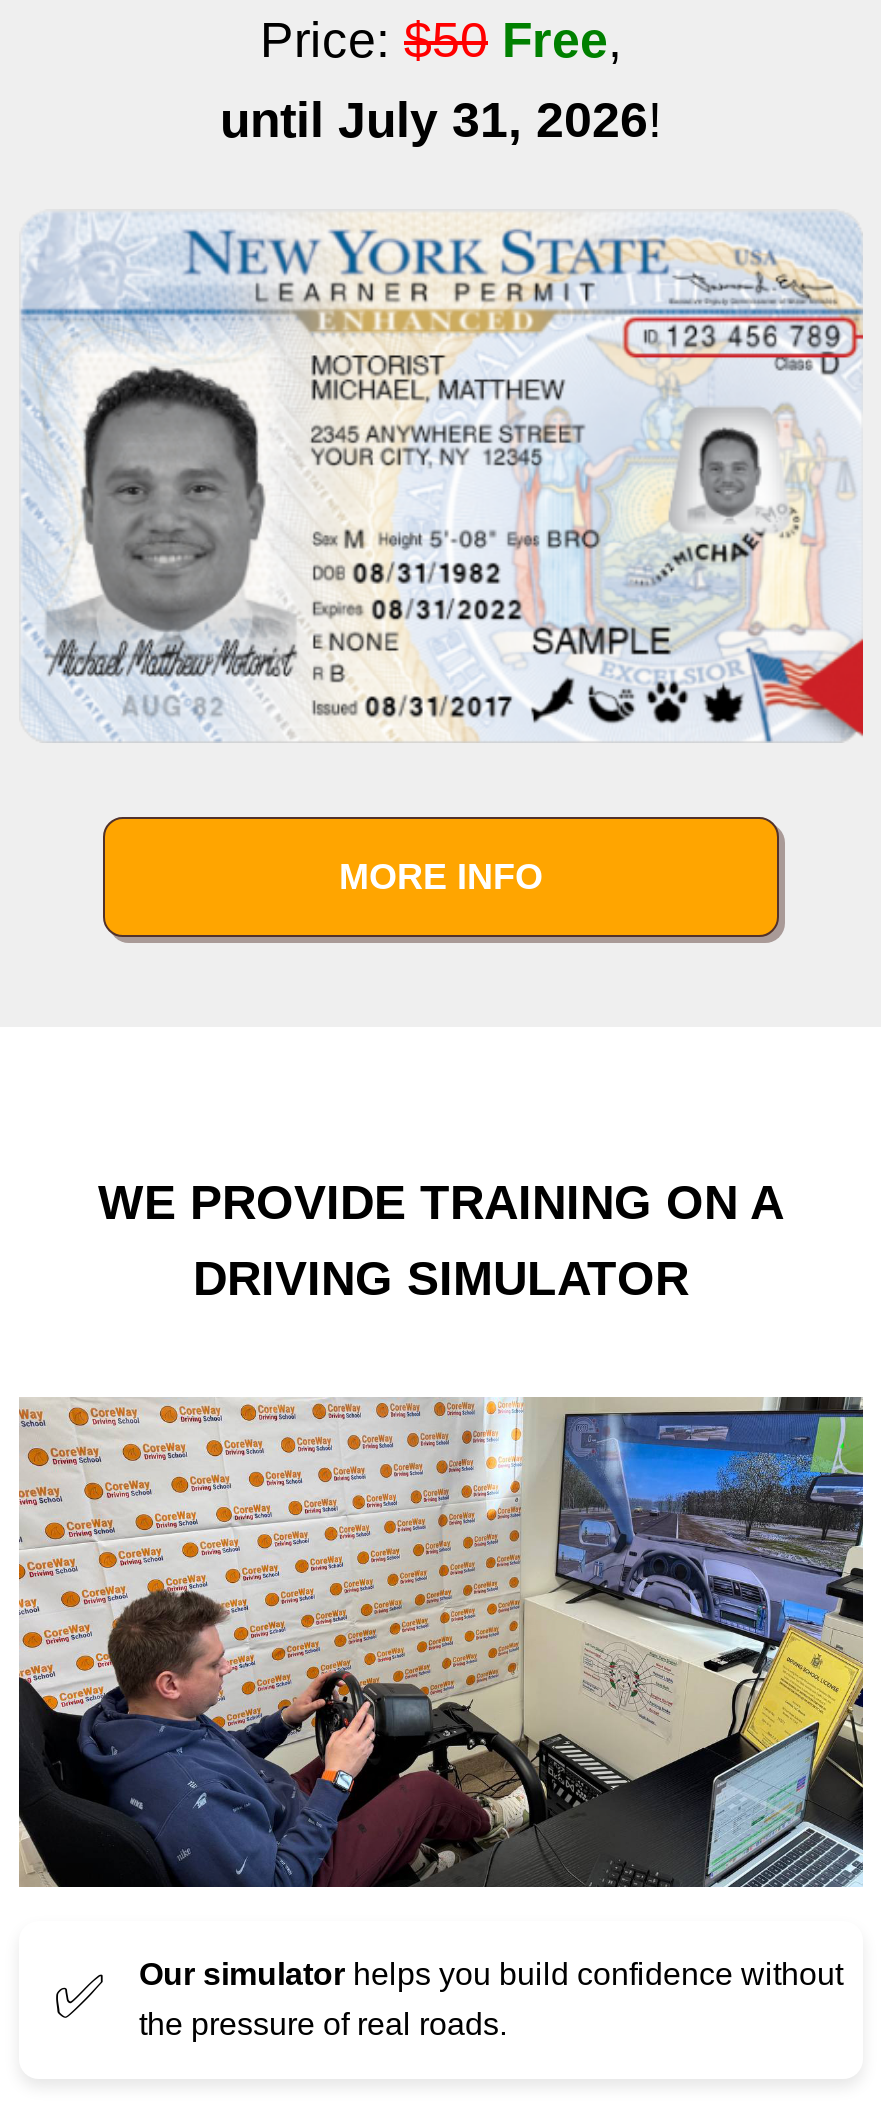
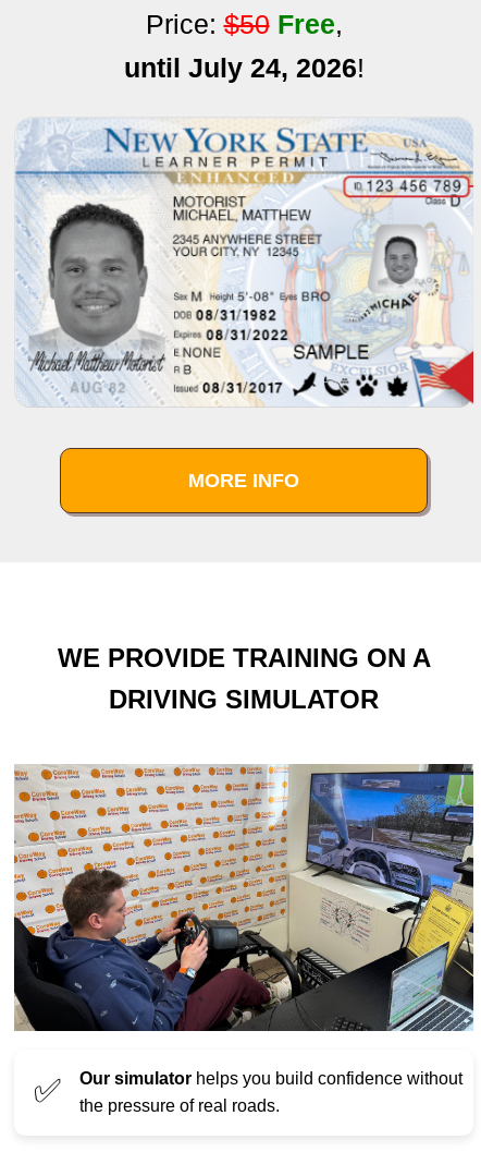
[220,91,662,147] until July 31, 2026! -> [124,52,364,83] until July 24, 2026!

